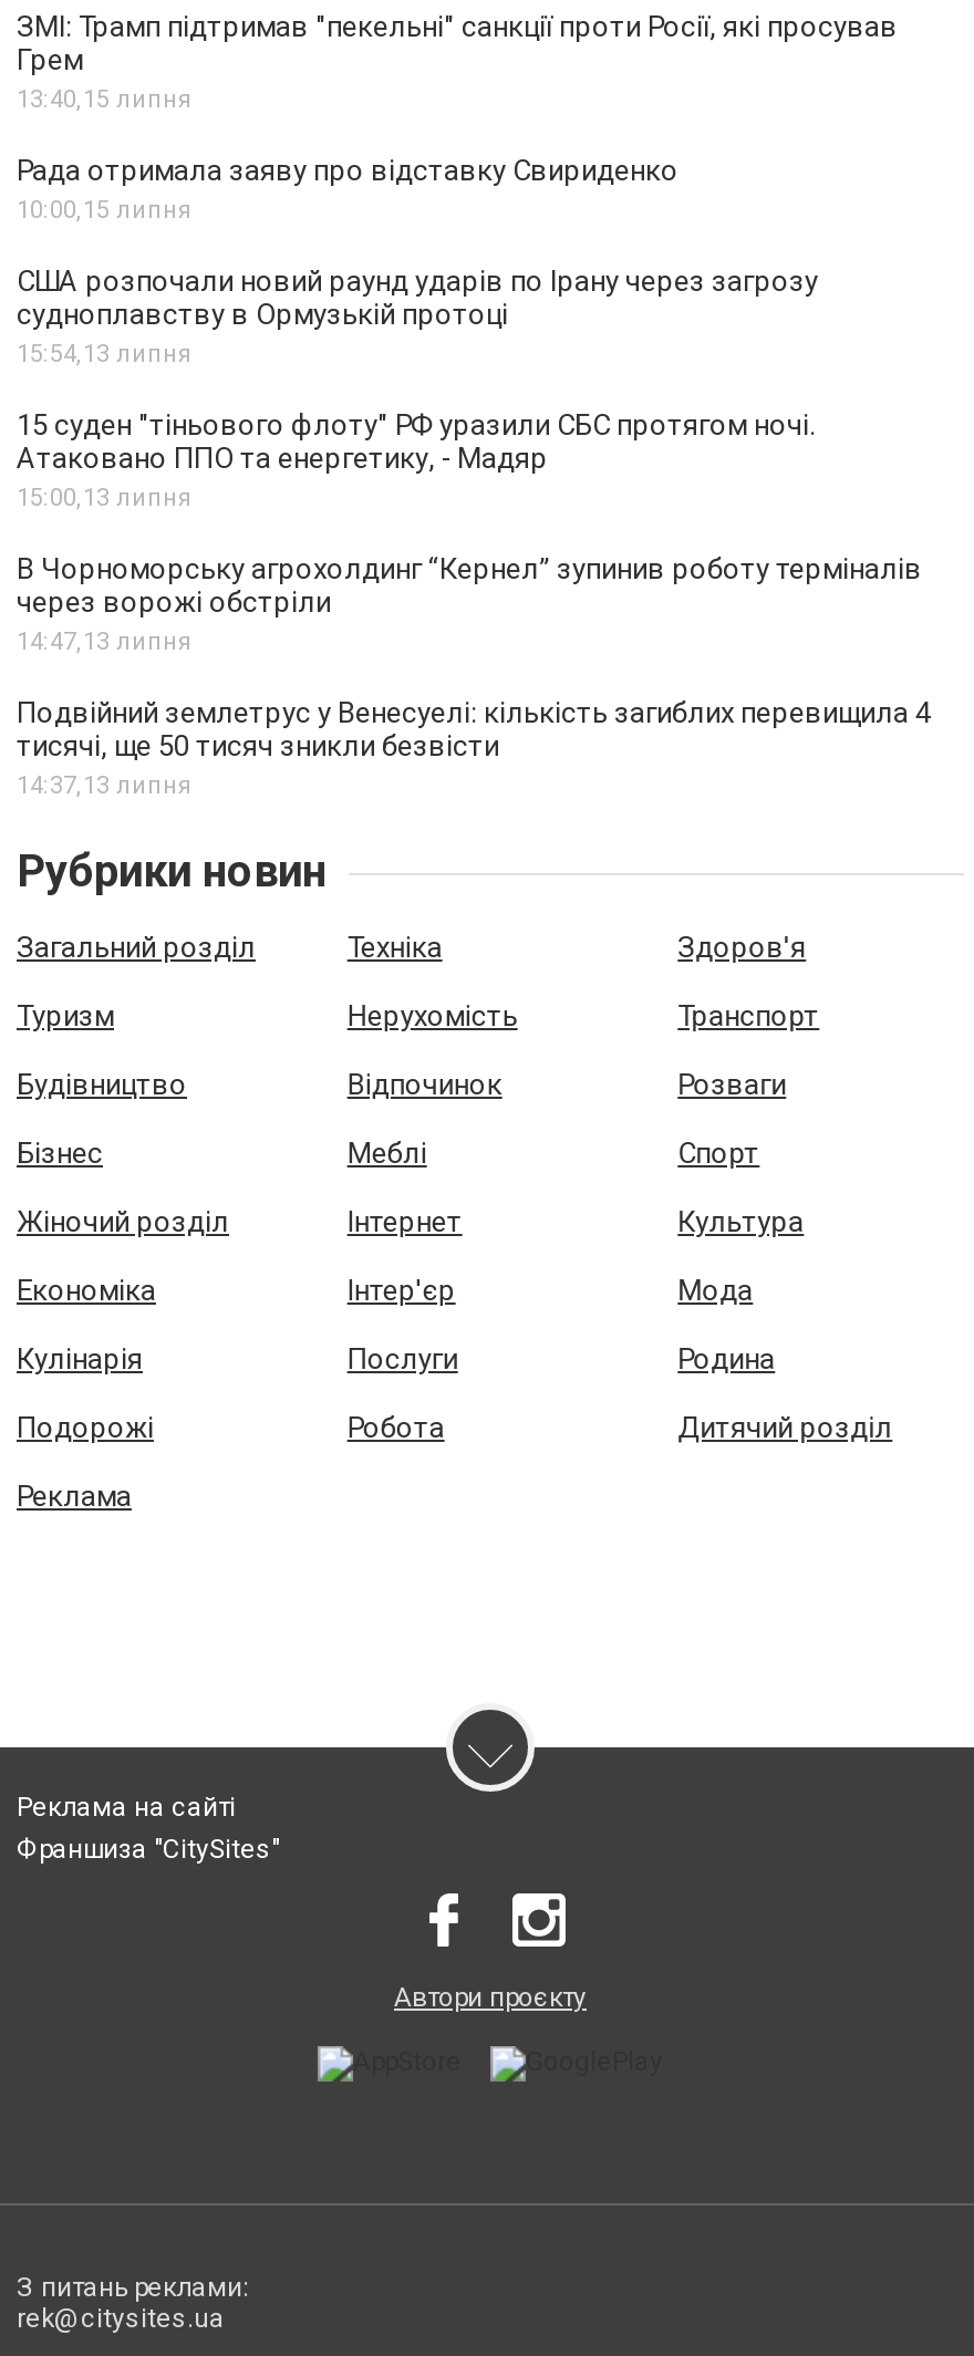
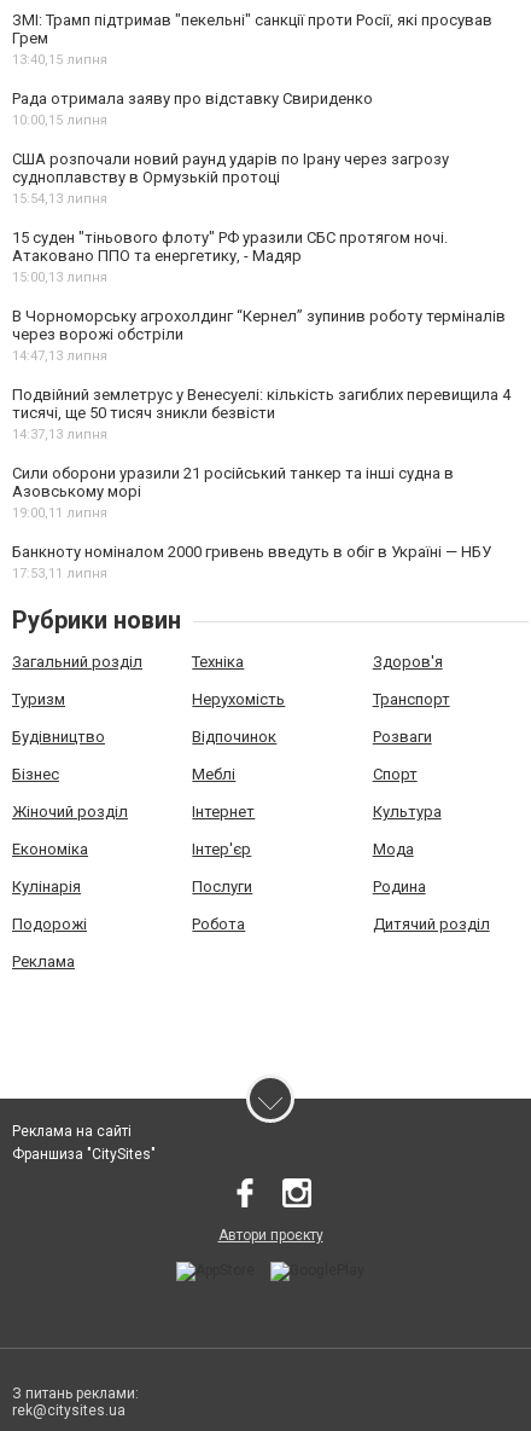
none -> [12,464,491,581] Сили оборони уразили 21 російський танкер та інші судна в | Азовському морі | 19:00,11 липня | Банкноту номіналом 2000 гривень введуть в обіг в Україні — НБУ | 17:53,11 липня

